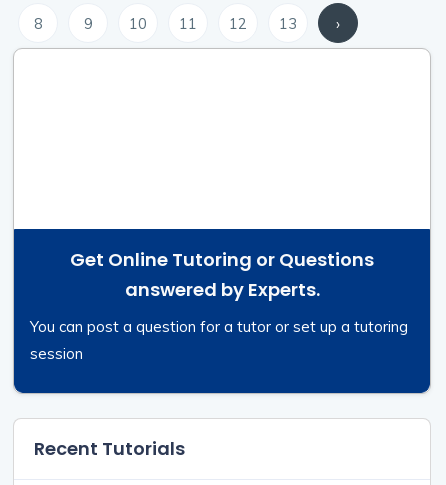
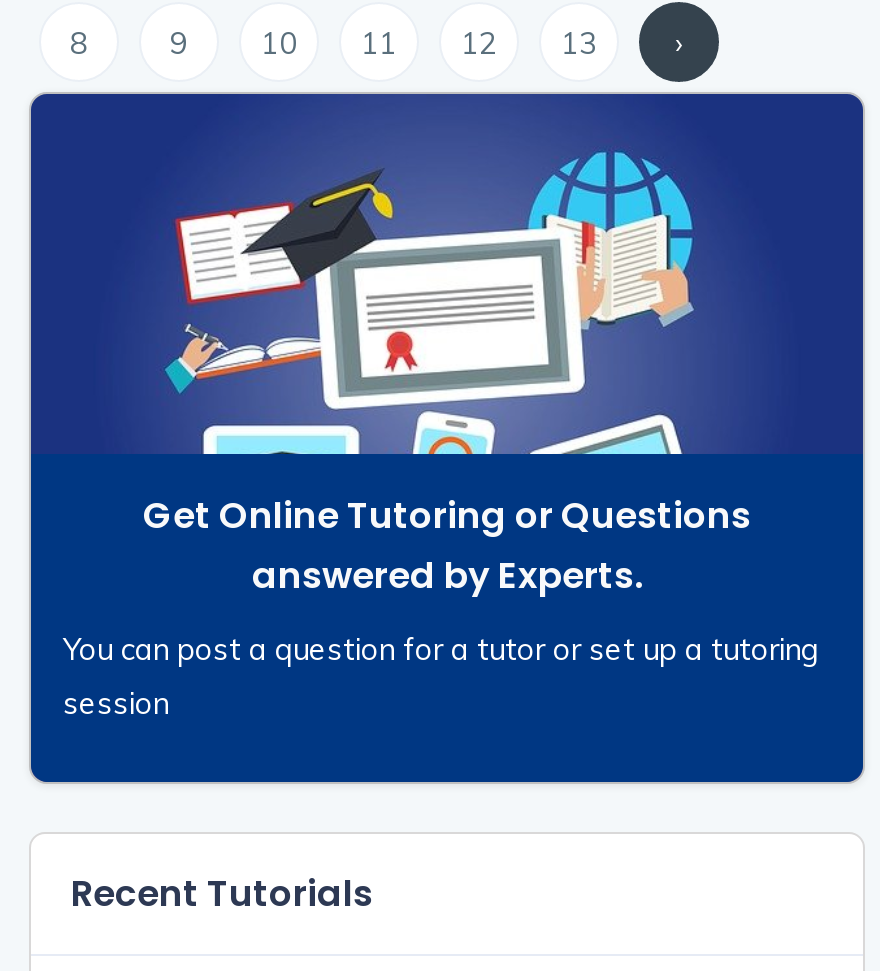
none -> [29,92,865,456] [image]

